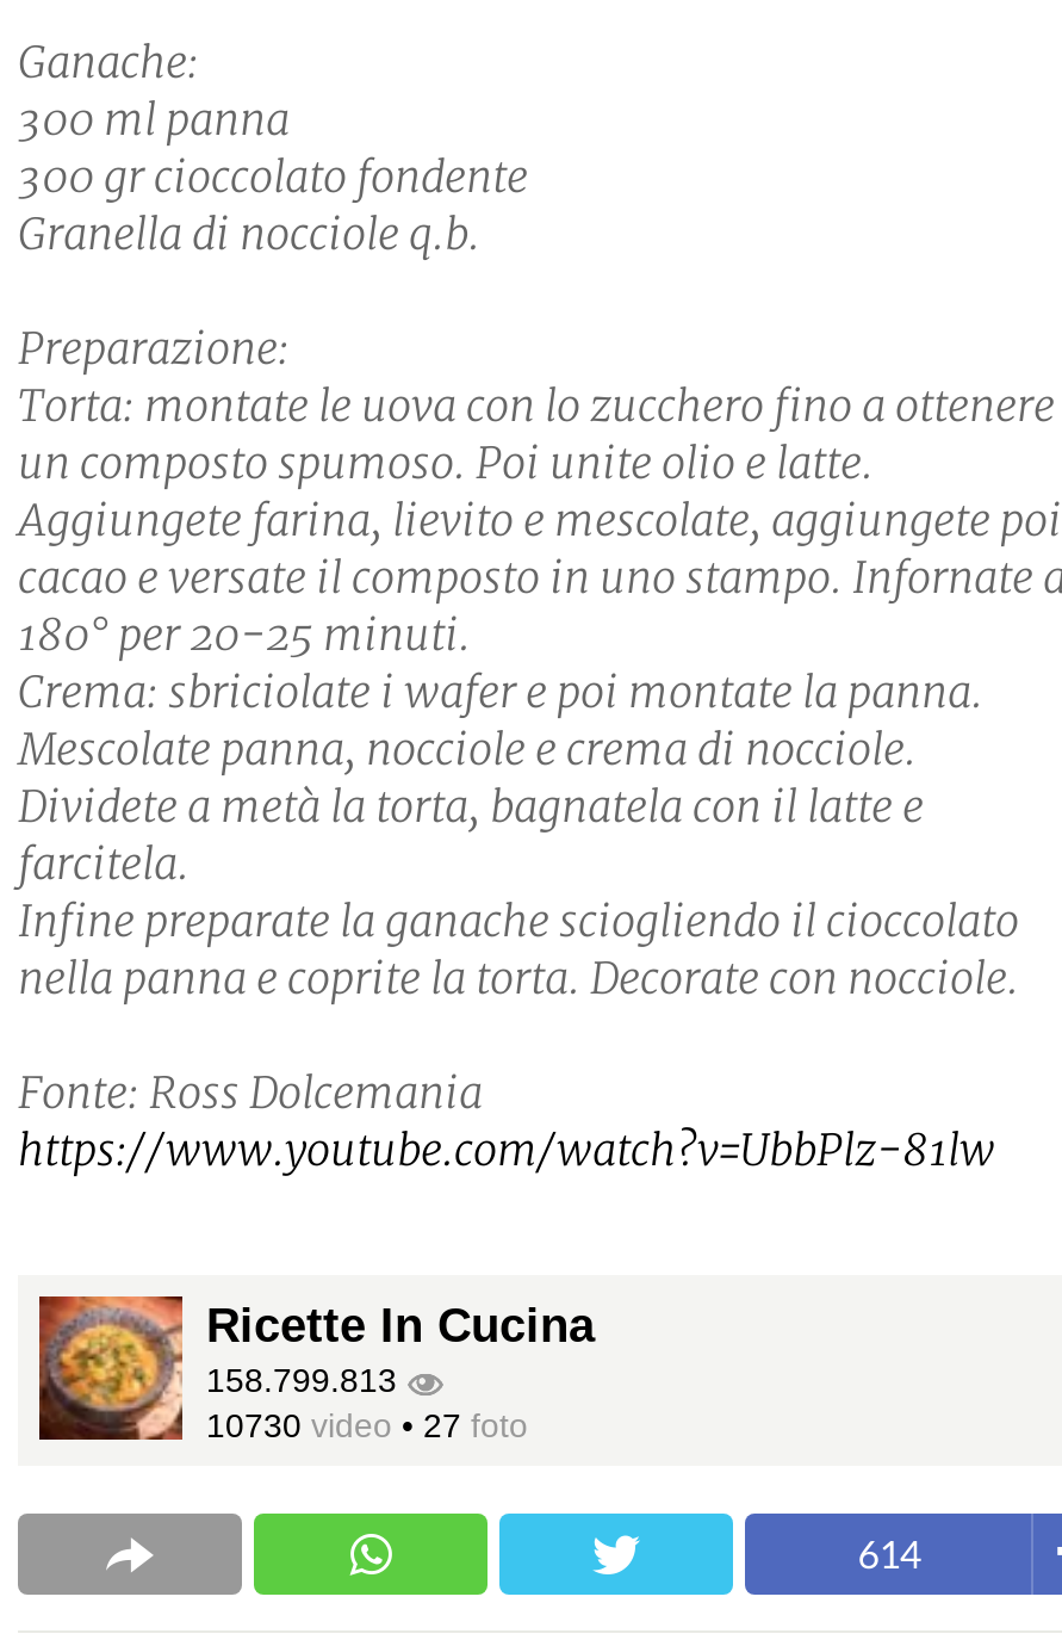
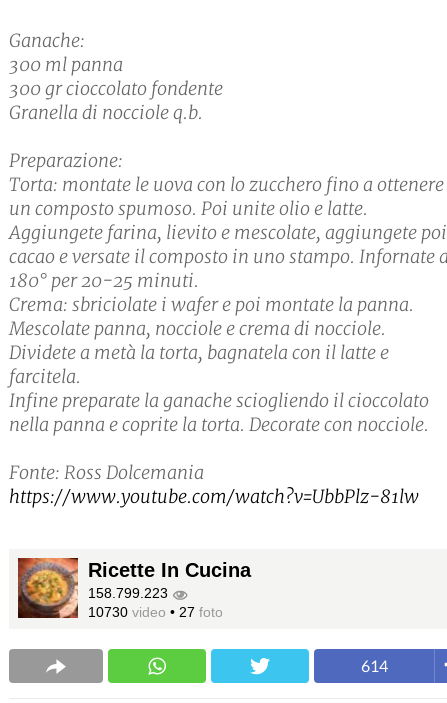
[206,1362,397,1400] 158.799.813 -> [88,585,168,601] 158.799.223

